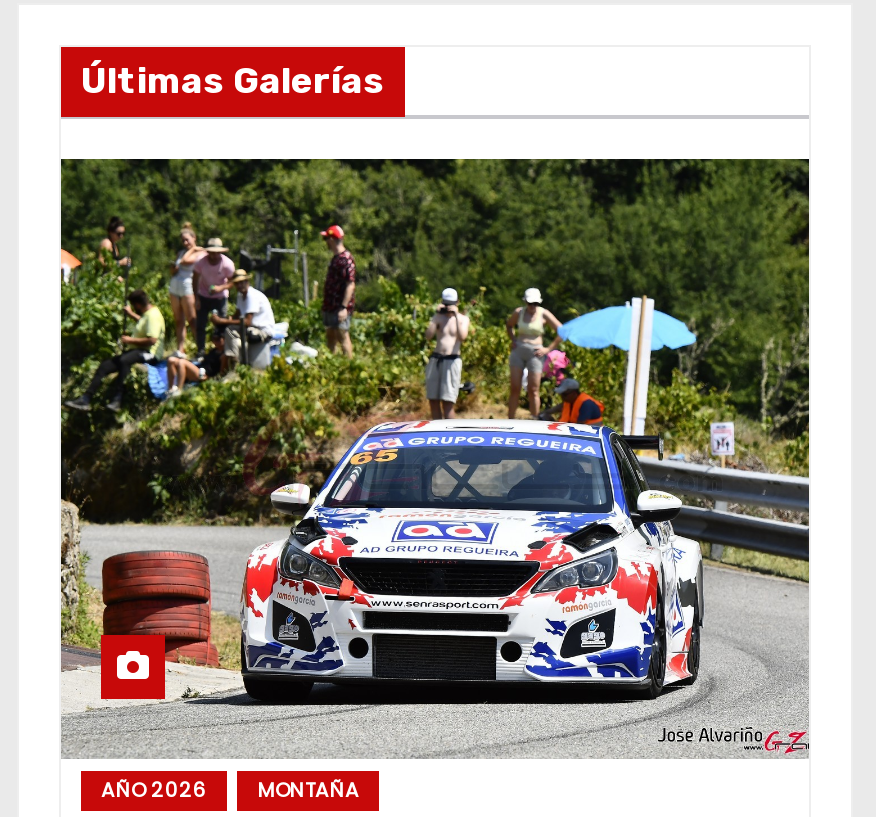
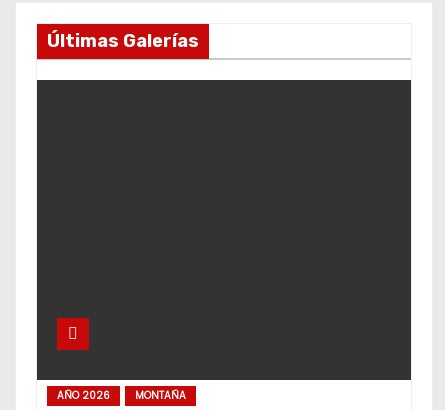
[59,159,811,757] [image] -> none

